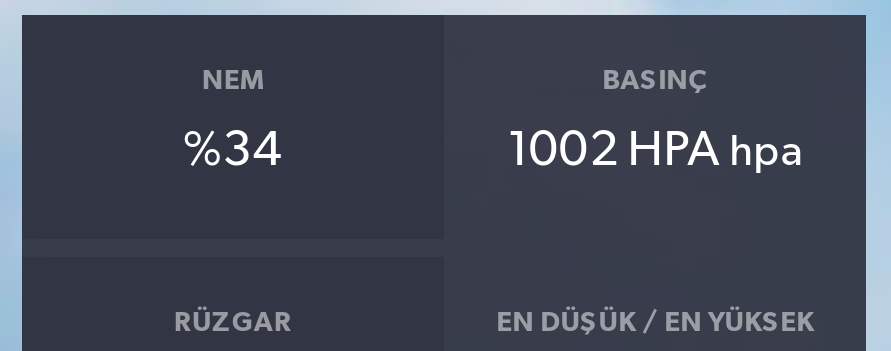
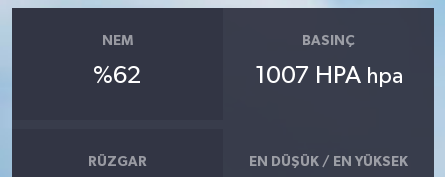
[183,127,283,175] %34 -> [93,64,141,88] %62
[507,127,803,175] 1002 HPA hpa -> [255,64,403,88] 1007 HPA hpa

